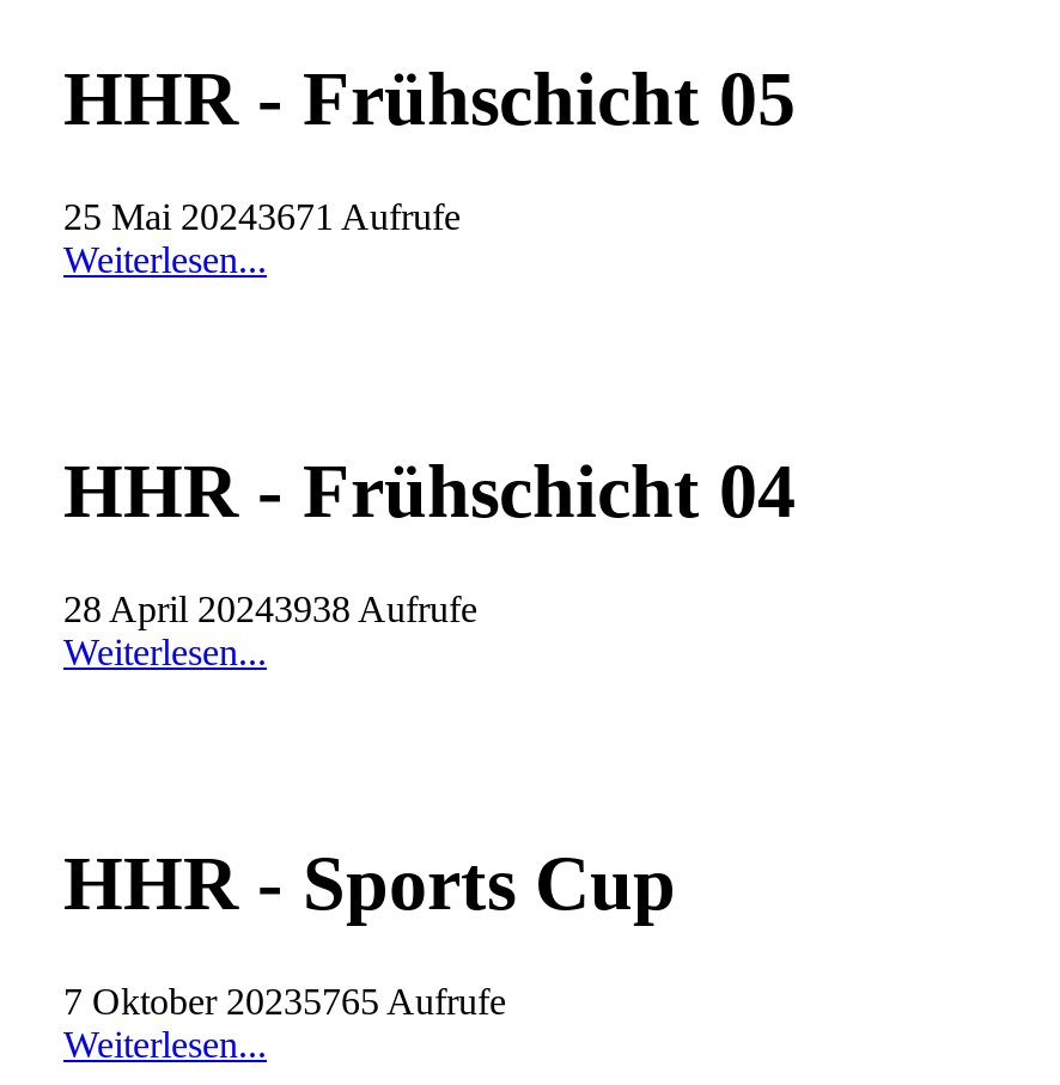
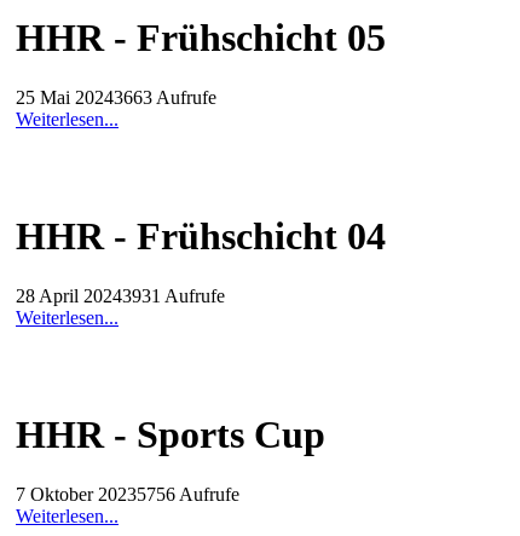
[63,196,461,236] 25 Mai 20243671 Aufrufe -> [16,87,216,107] 25 Mai 20243663 Aufrufe
[63,588,477,628] 28 April 20243938 Aufrufe -> [16,285,225,306] 28 April 20243931 Aufrufe
[63,980,506,1020] 7 Oktober 20235765 Aufrufe -> [16,483,239,504] 7 Oktober 20235756 Aufrufe

